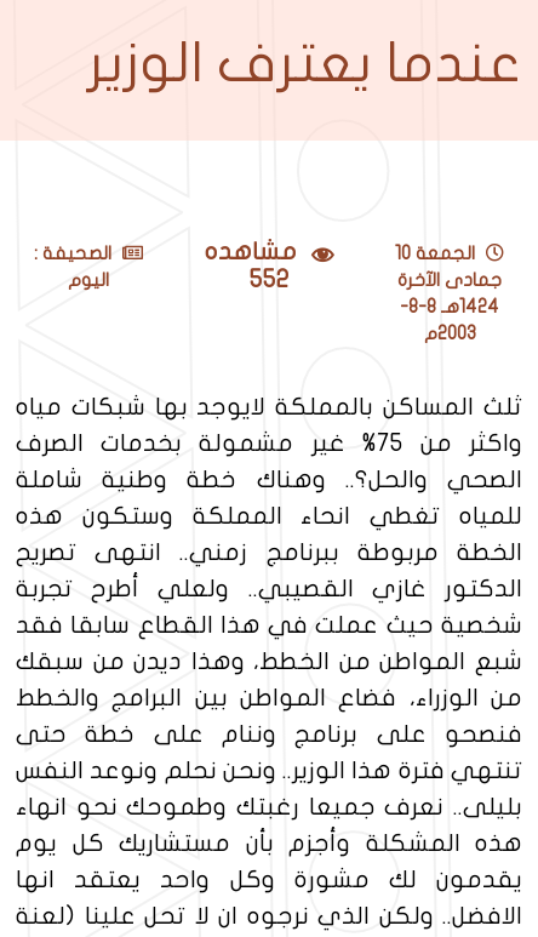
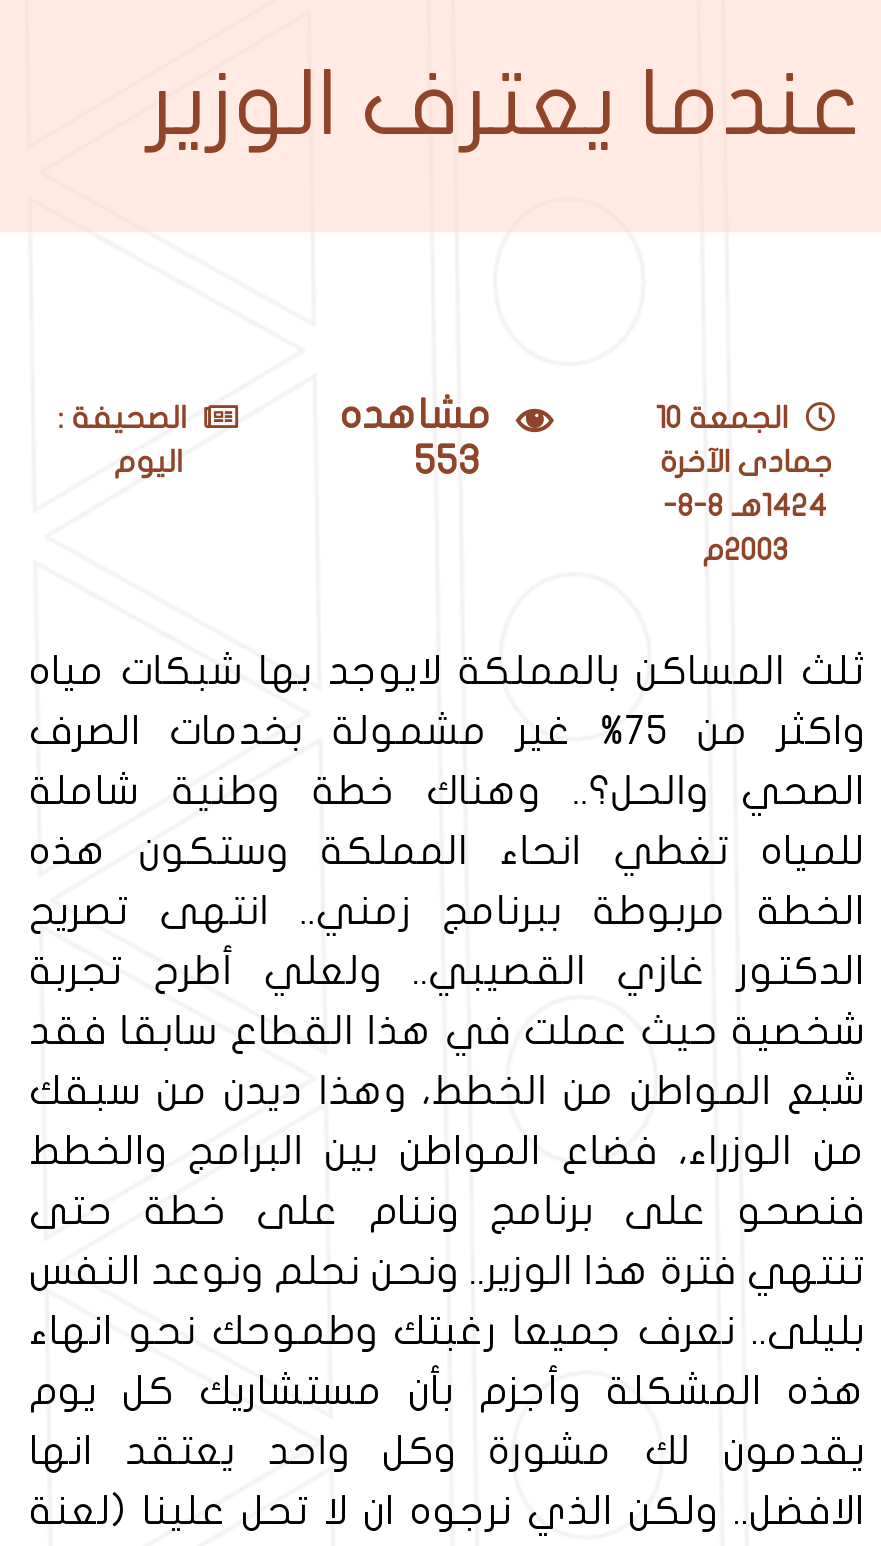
[249,266,289,292] 552 -> [414,439,480,481] 553

